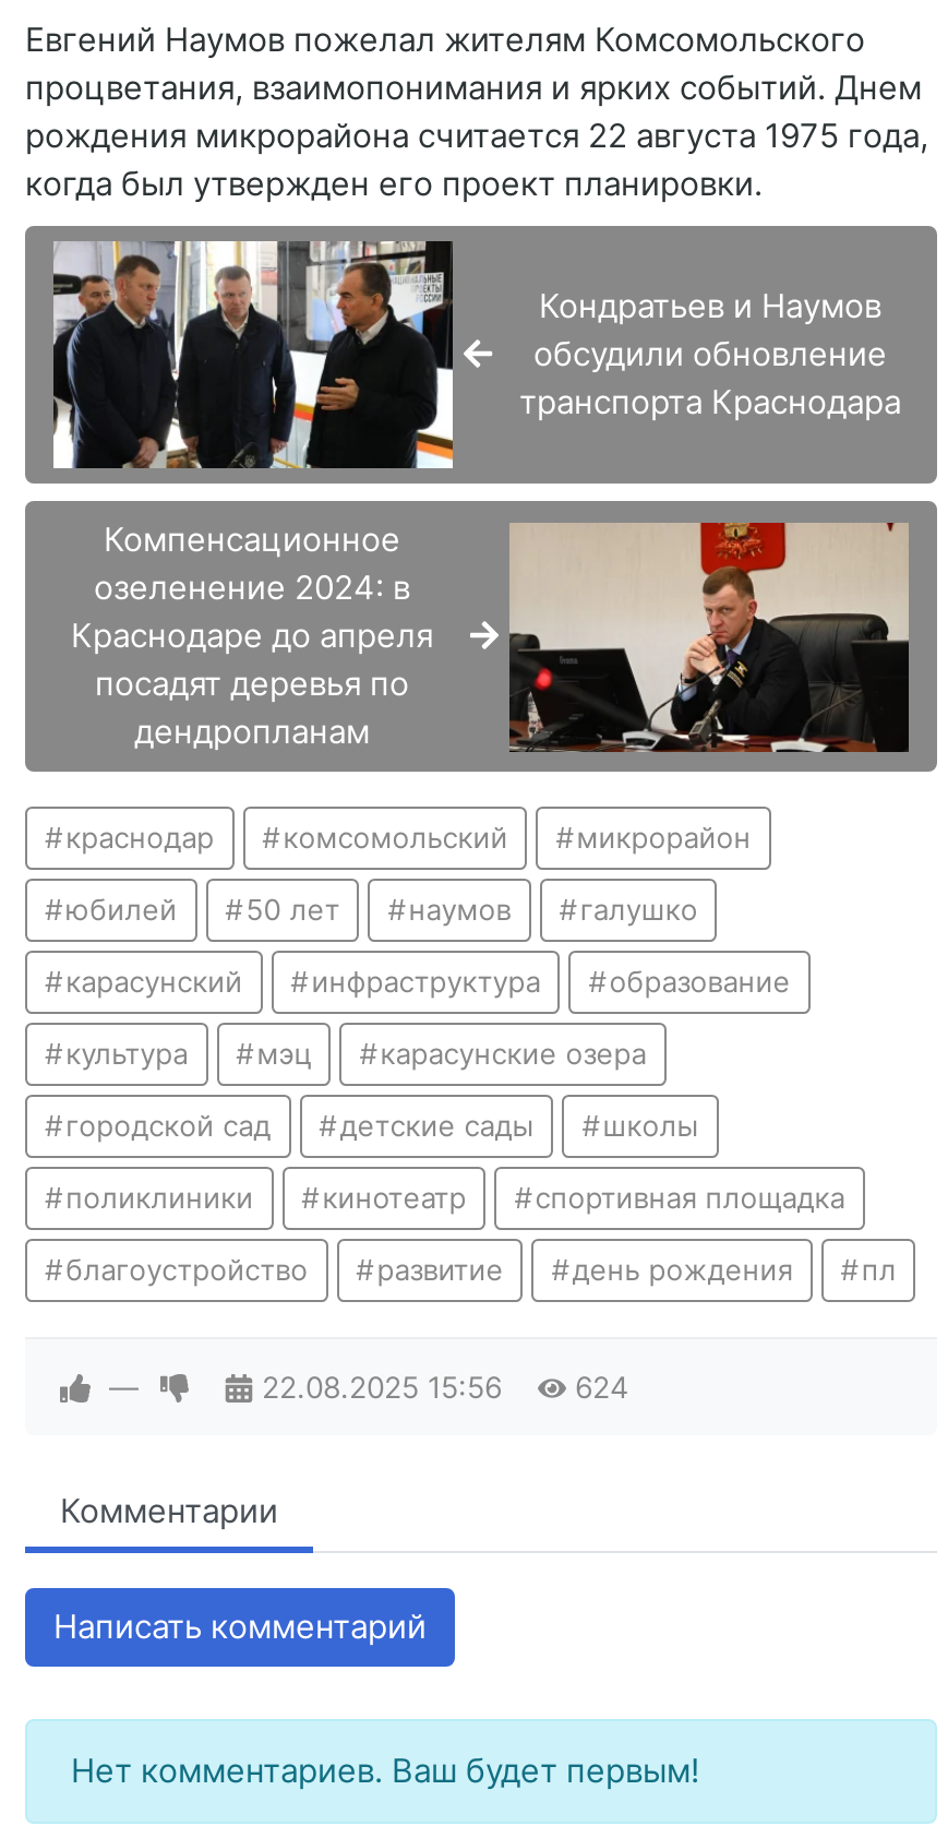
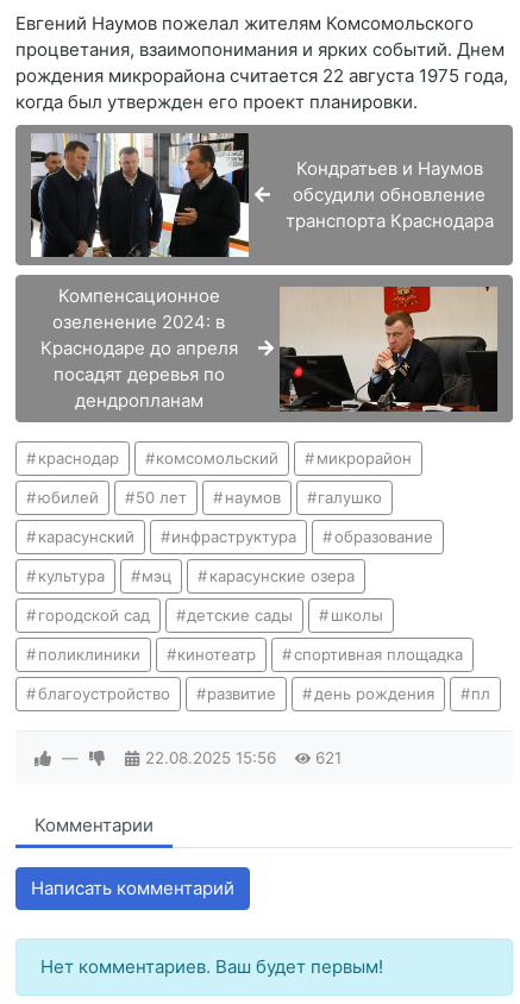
[262,1371,629,1406] 22.08.2025 15:56 624 -> [145,749,342,768] 22.08.2025 15:56 621

